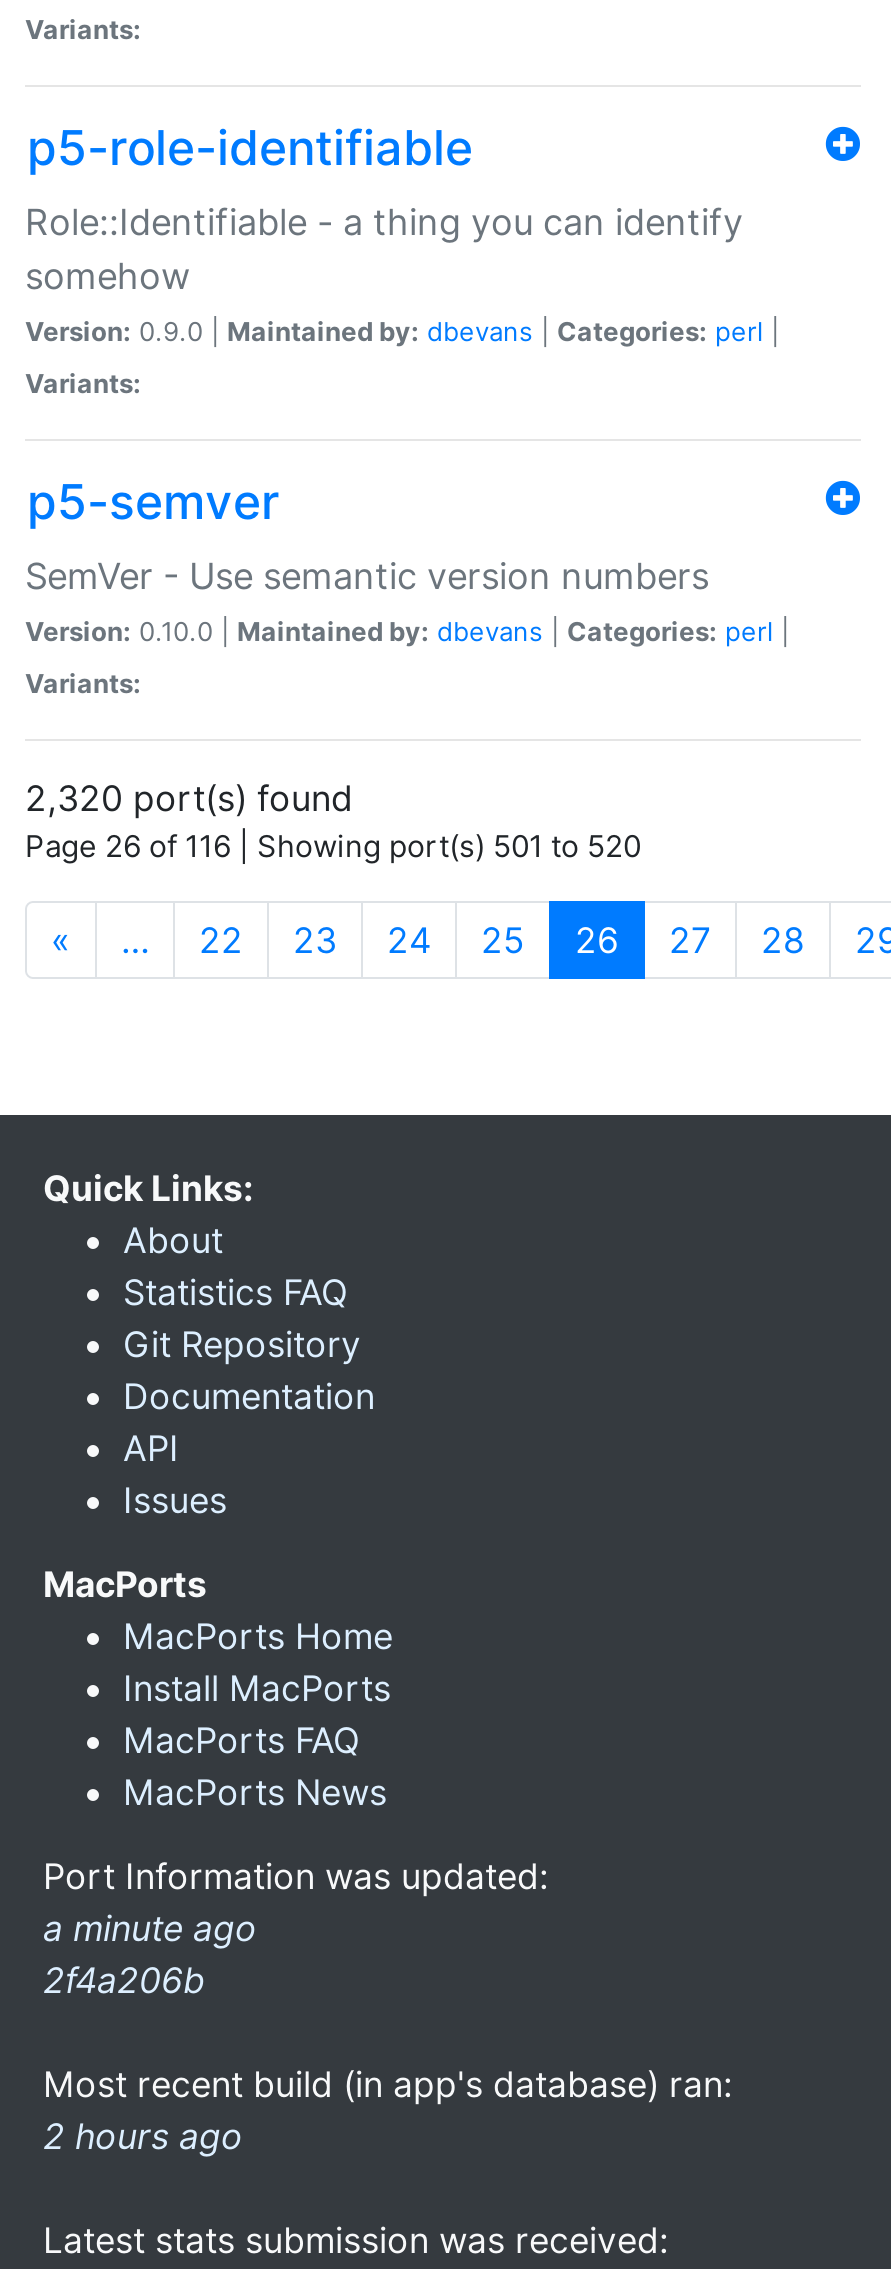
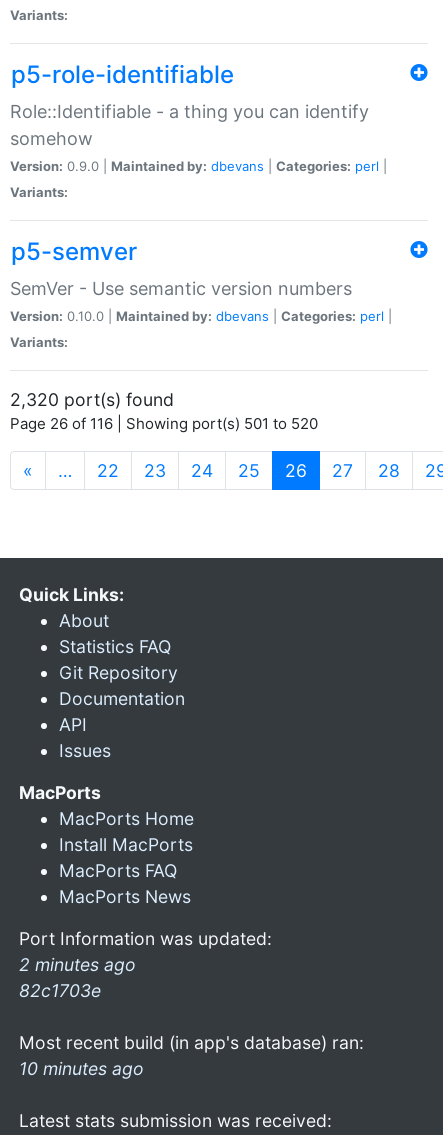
[43,1907,257,2001] a minute ago | 2f4a206b -> [19,954,136,1001] 2 minutes ago | 82c1703e
[43,2115,243,2157] 2 hours ago -> [19,1058,144,1079] 10 minutes ago

